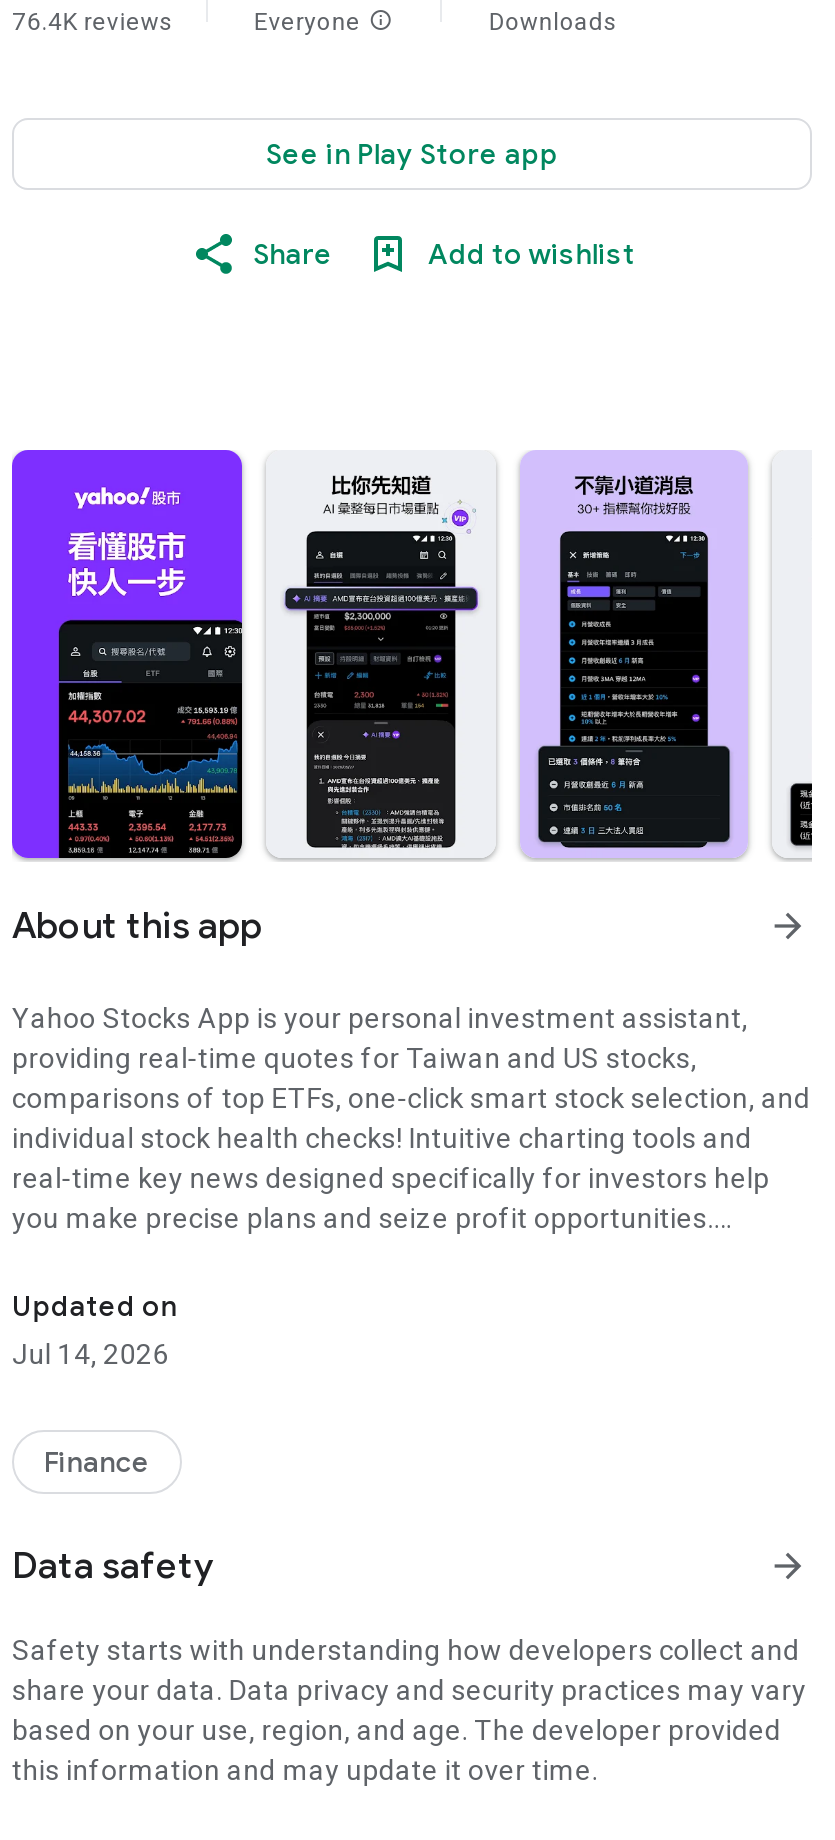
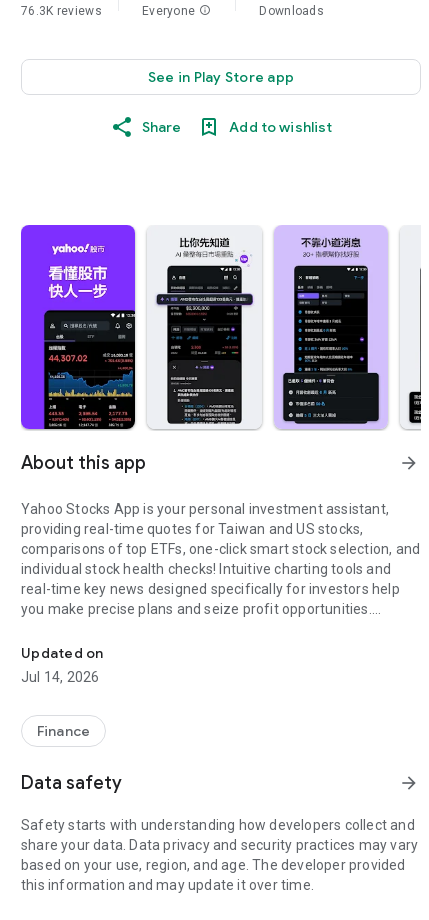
[12,8,174,36] 76.4K reviews -> [21,4,102,18] 76.3K reviews

